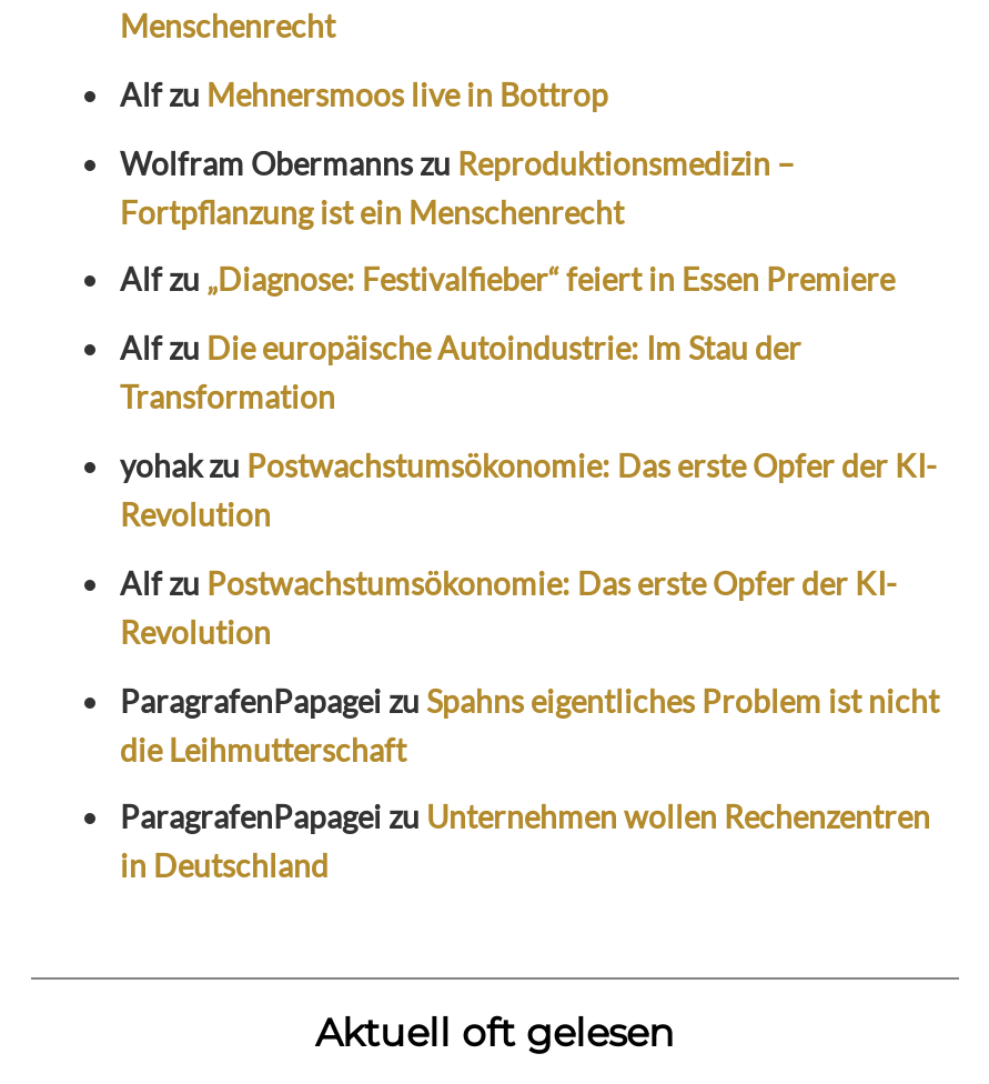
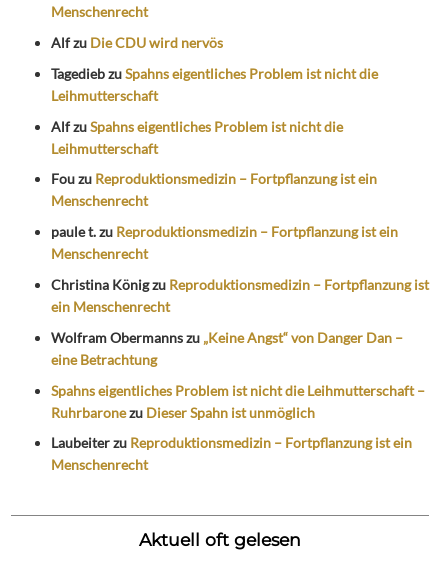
[120,76,939,885] Alf zu Mehnersmoos live in Bottrop | Wolfram Obermanns zu Reproduktionsmedizin – | Fortpflanzung ist ein Menschenrecht | Alf zu „Diagnose: Festivalfieber“ feiert in Essen Premiere | Alf zu Die europäische Autoindustrie: Im Stau der | Transformation | yohak zu Postwachstumsökonomie: Das erste Opfer der KI- | Revolution | Alf zu Postwachstumsökonomie: Das erste Opfer der KI- | Revolution | ParagrafenPapagei zu Spahns eigentliches Problem ist nicht | die Leihmutterschaft | ParagrafenPapagei zu Unternehmen wollen Rechenzentren | in Deutschland -> [51,34,429,473] Alf zu Die CDU wird nervös | Tagedieb zu Spahns eigentliches Problem ist nicht die | Leihmutterschaft | Alf zu Spahns eigentliches Problem ist nicht die | Leihmutterschaft | Fou zu Reproduktionsmedizin – Fortpflanzung ist ein | Menschenrecht | paule t. zu Reproduktionsmedizin – Fortpflanzung ist ein | Menschenrecht | Christina Königzu Reproduktionsmedizin – Fortpflanzung ist | ein Menschenrecht | Wolfram Obermanns zu „Keine Angst“ von Danger Dan – | eine Betrachtung | Spahns eigentliches Problem ist nicht die Leihmutterschaft – | Ruhrbarone zu Dieser Spahn ist unmöglich | Laubeiter zu Reproduktionsmedizin – Fortpflanzung ist ein | Menschenrecht

